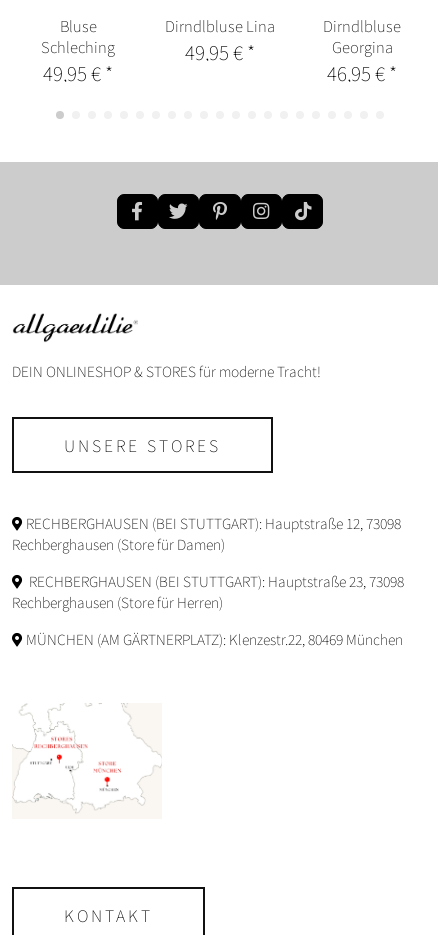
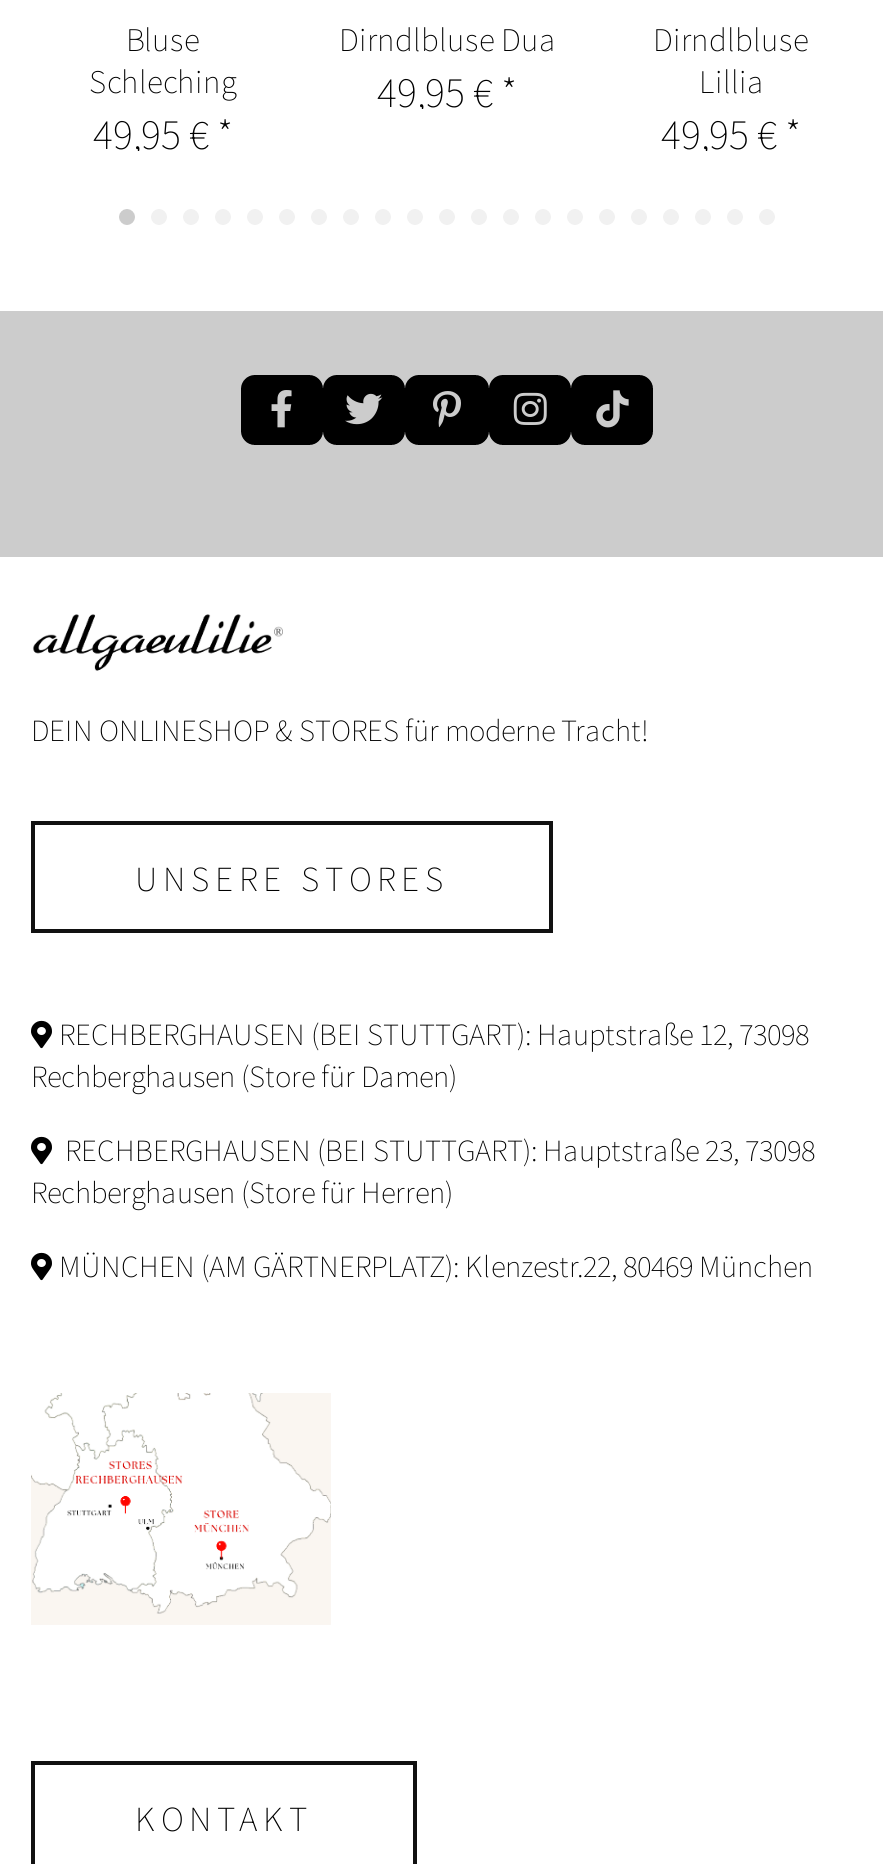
[165,15,275,36] Dirndlbluse Lina -> [339,17,555,59] Dirndlbluse Dua
[327,36,397,86] Georgina | 46,95 €* -> [661,59,801,159] Lillia | 49,95 €*

